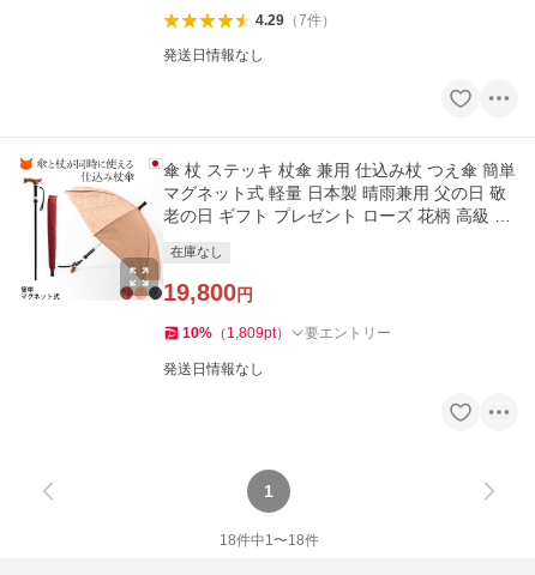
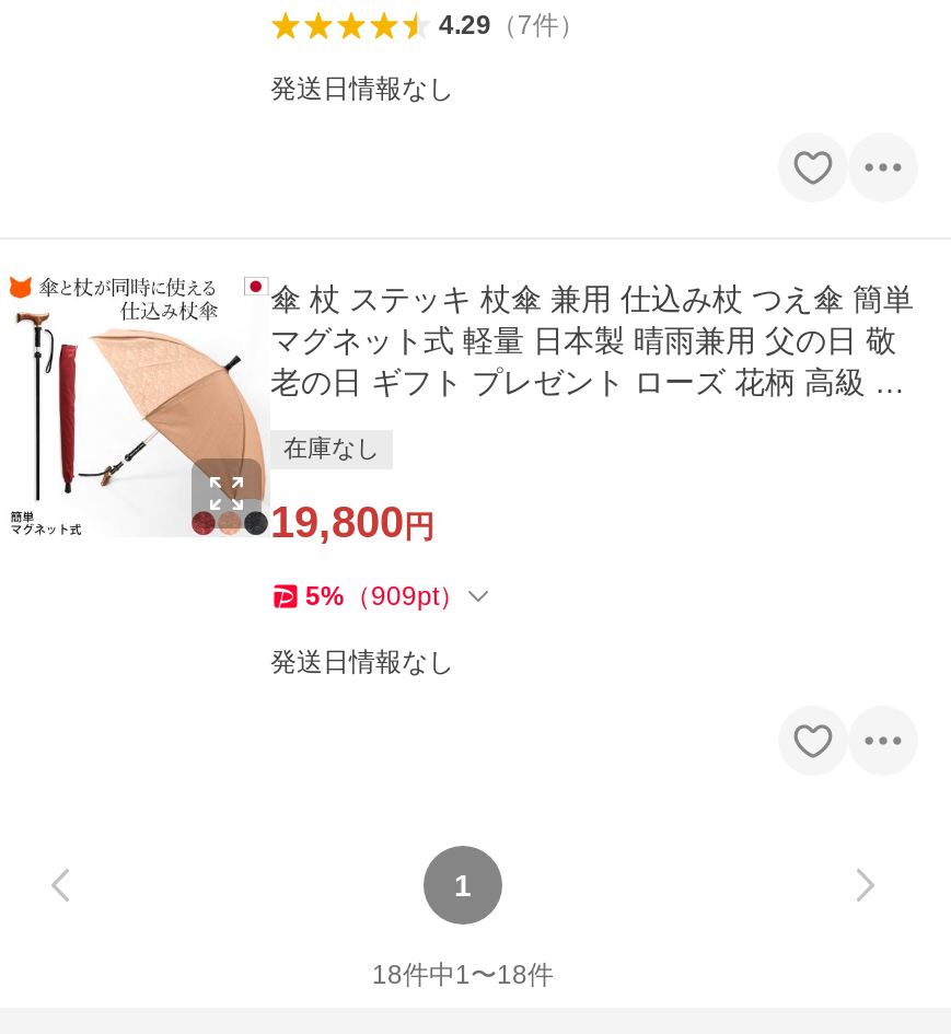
[182,325,391,342] 10%（1,809pt） | 要エントリー -> [305,581,465,612] 5%（909pt）

